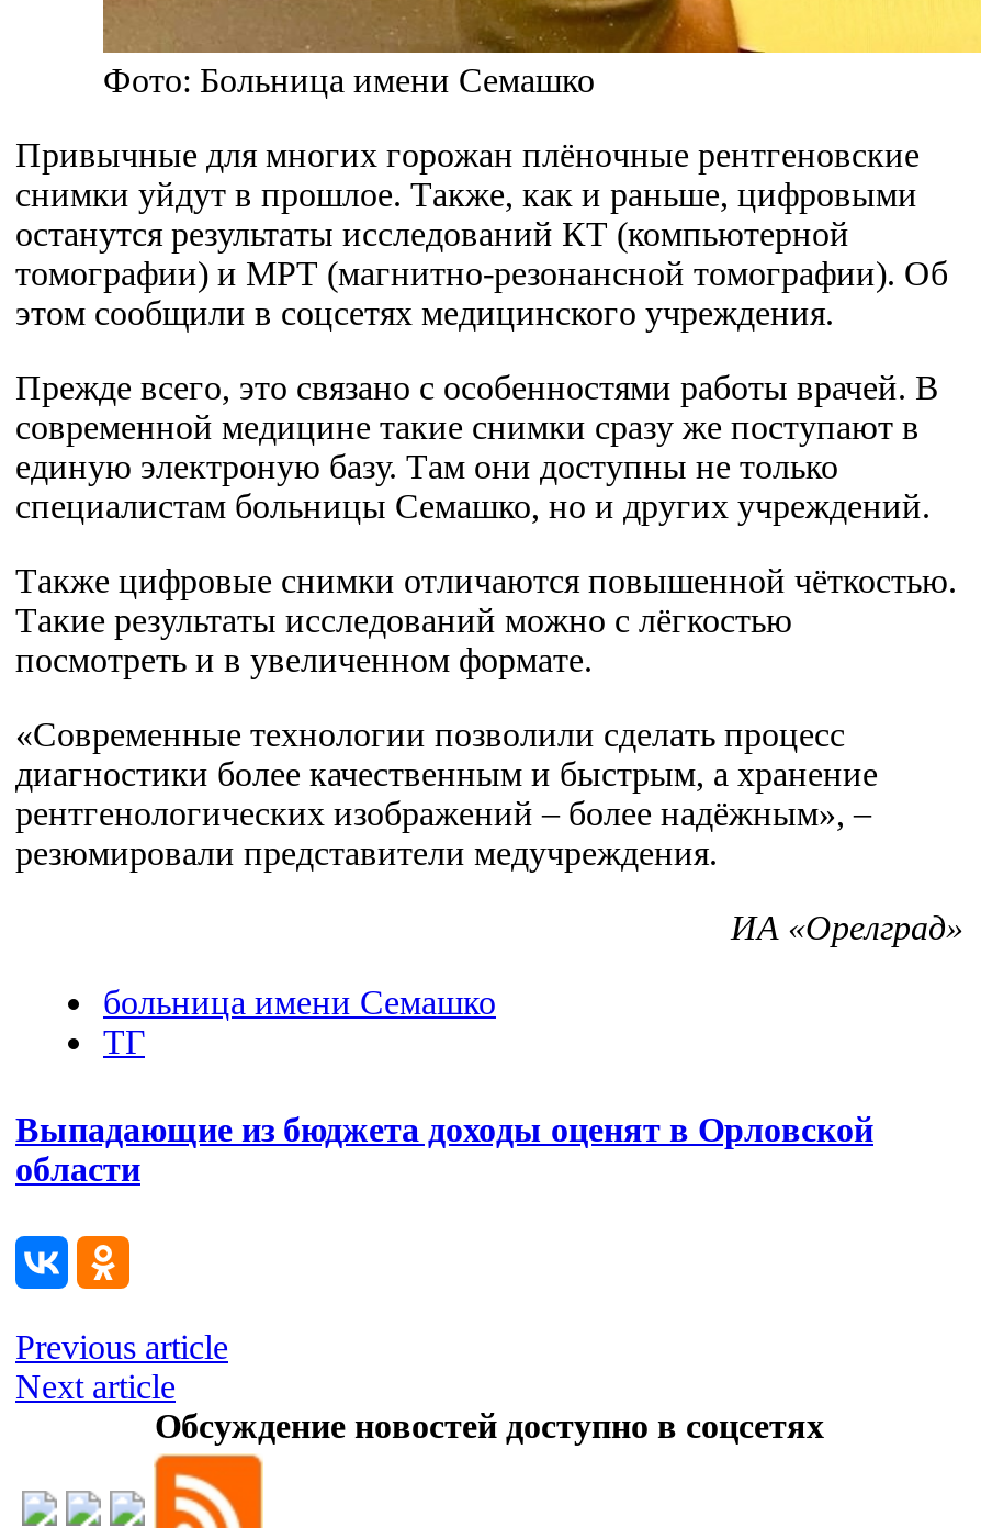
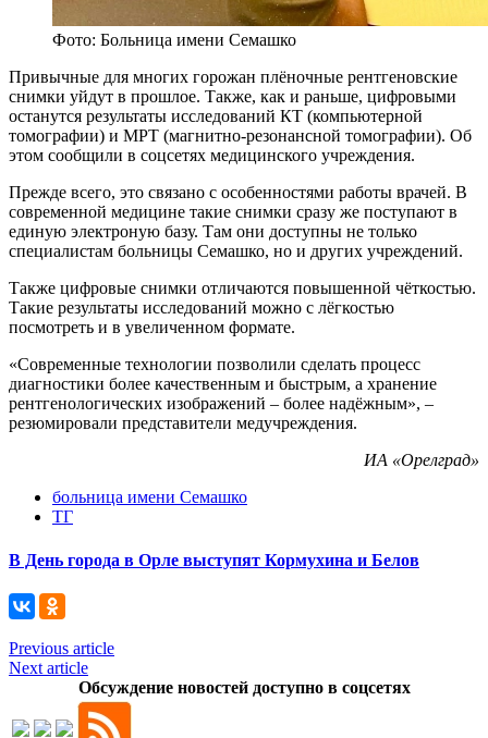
[15,1110,873,1187] Выпадающие из бюджета доходы оценят в Орловской | области -> [9,550,419,569] В День города в Орле выступят Кормухина и Белов

